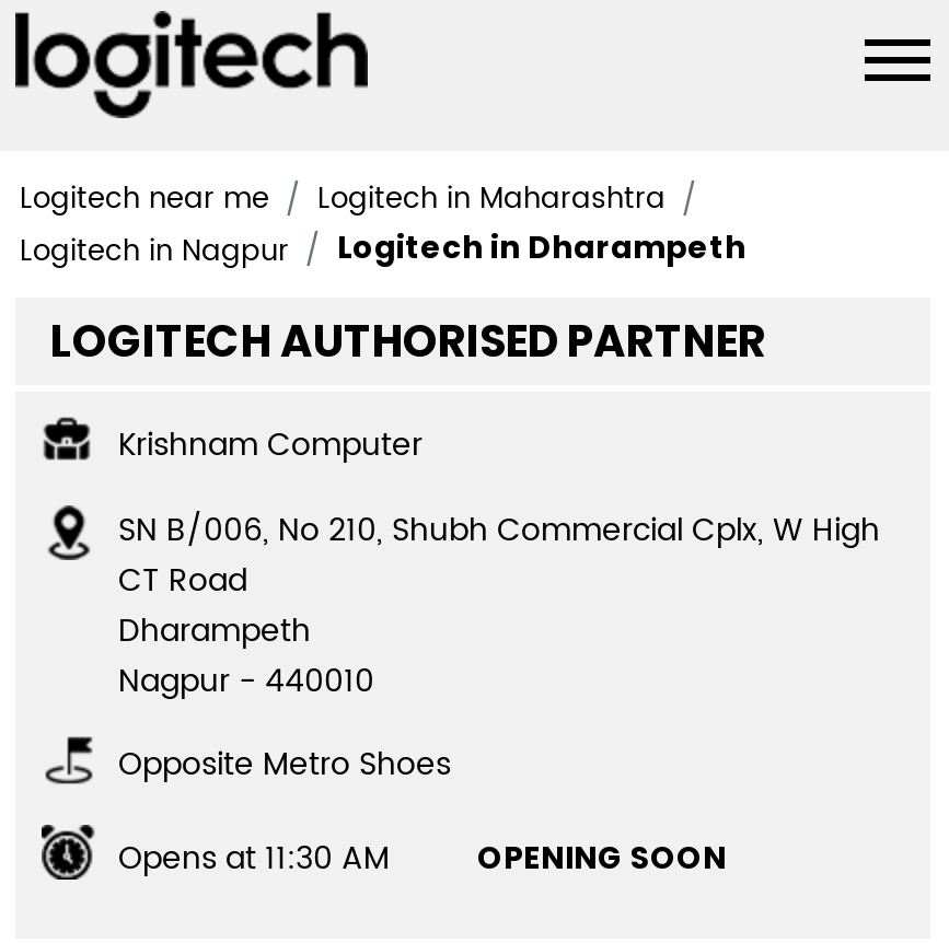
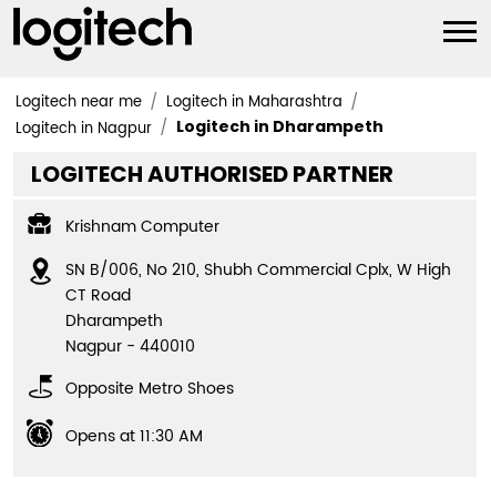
[477,836,727,880] OPENING SOON -> none

